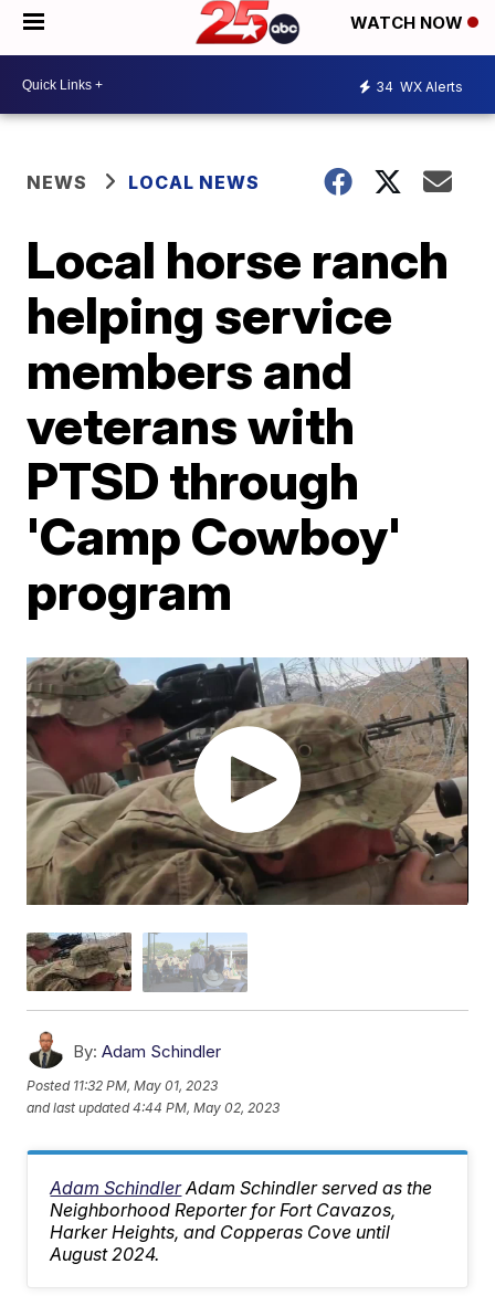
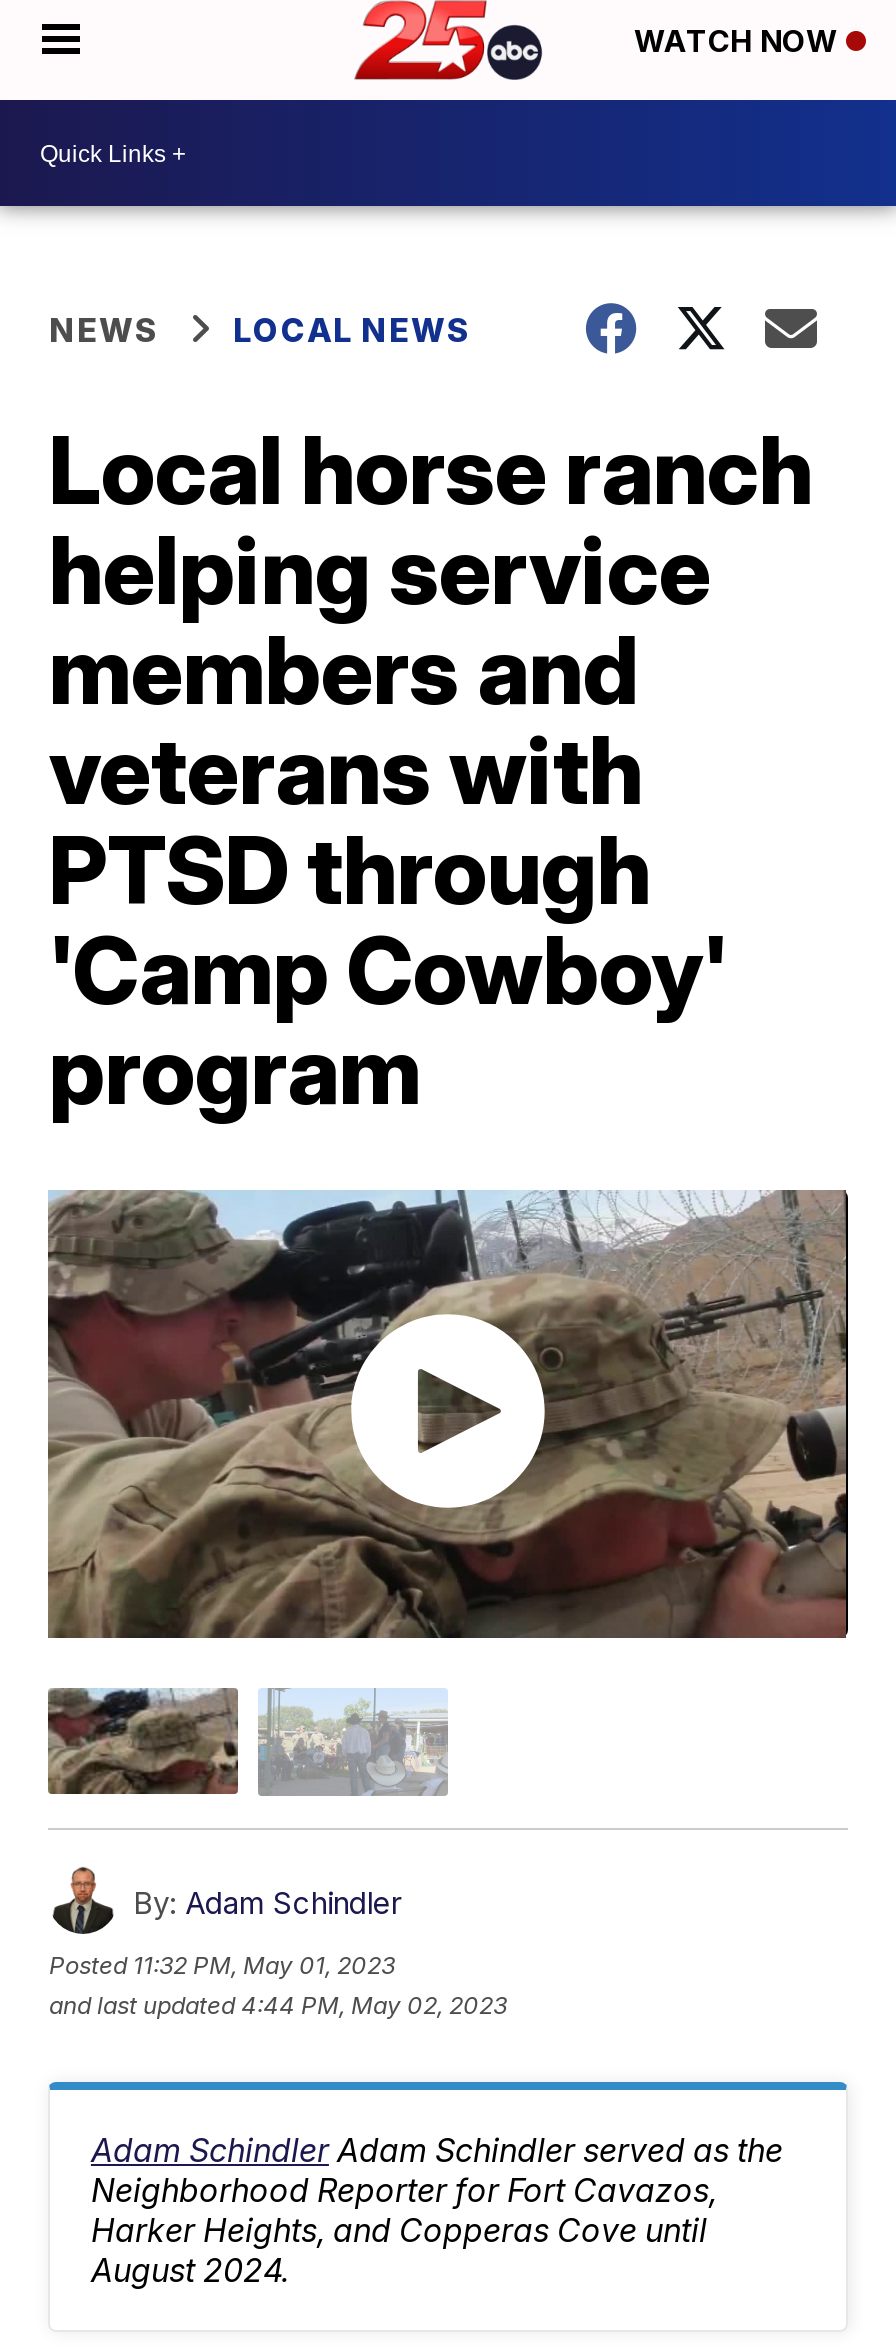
[376,78,463,94] 34 WX Alerts -> none

